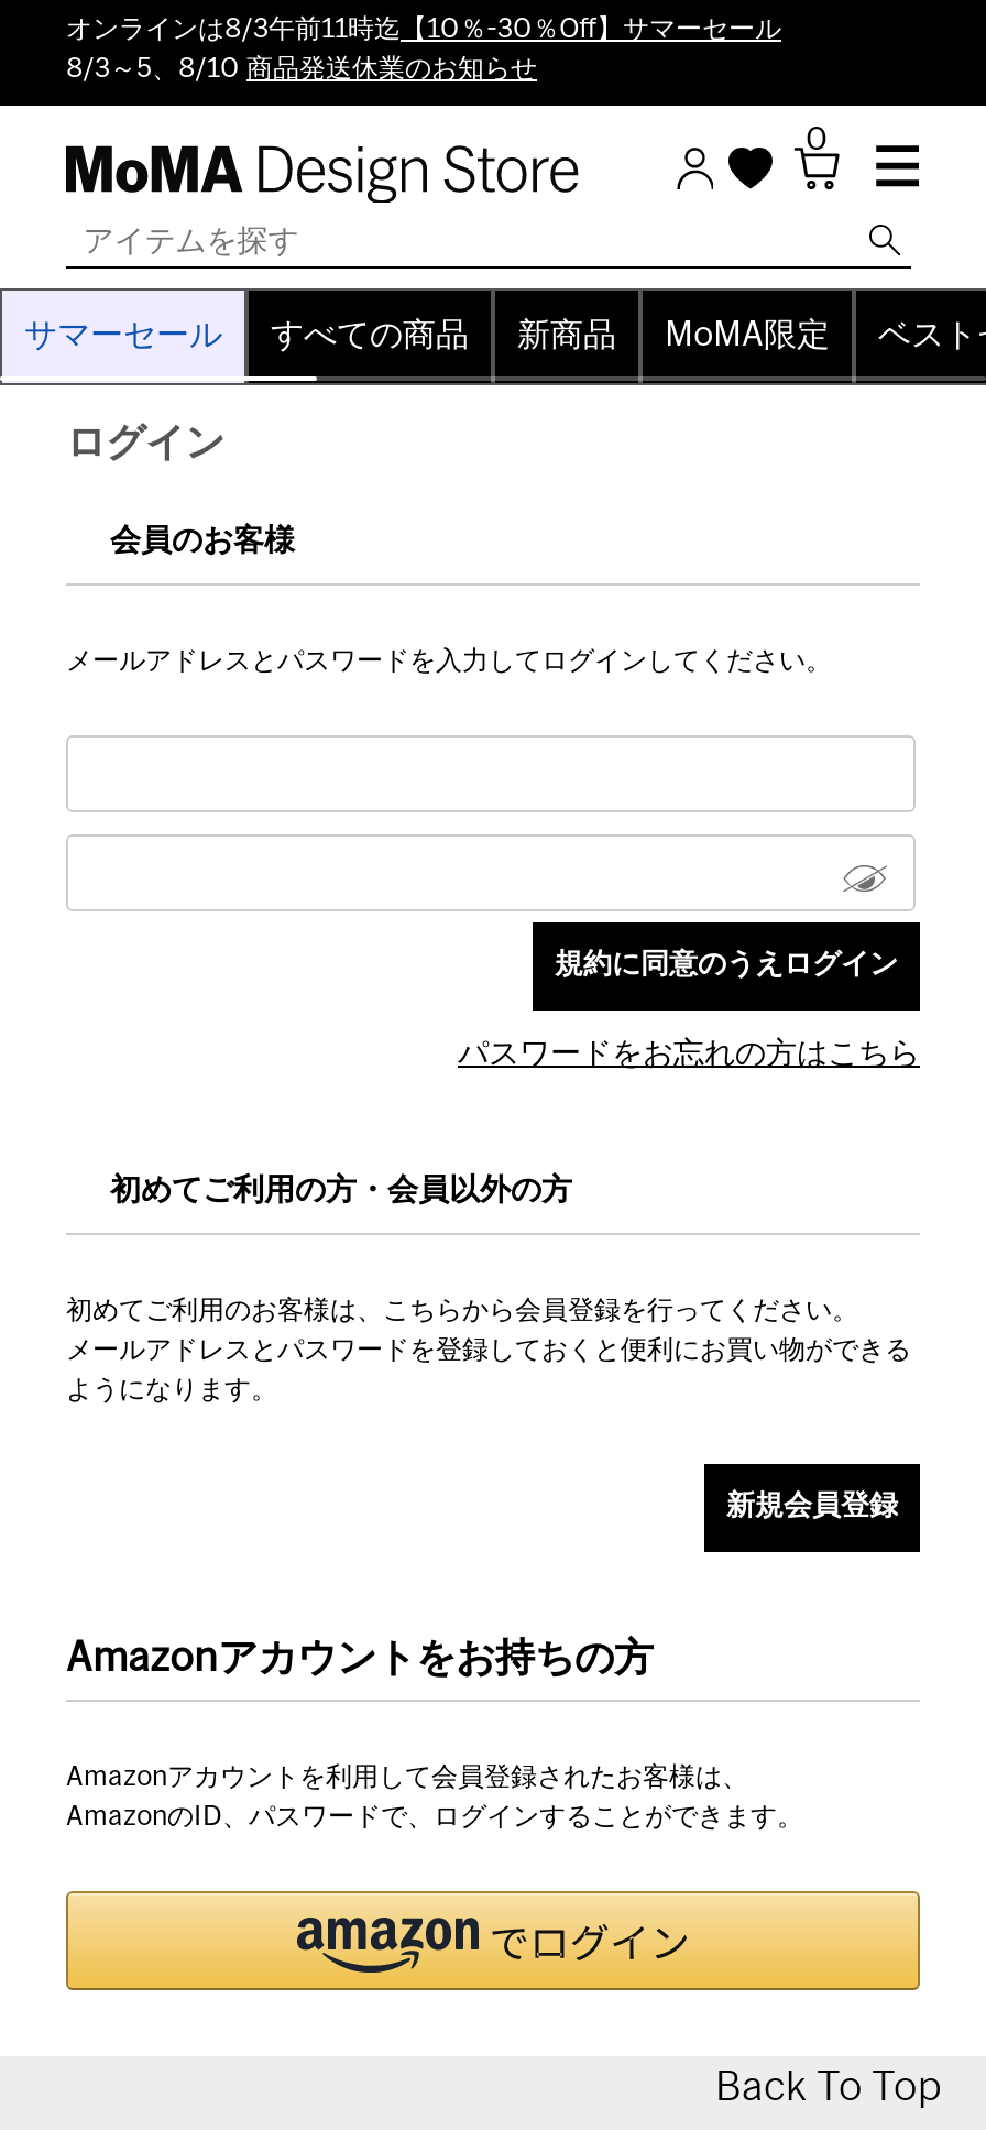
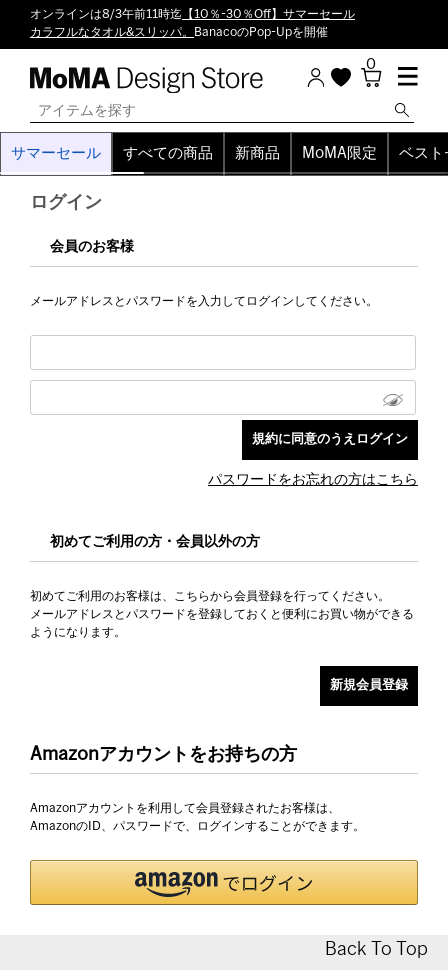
[66,55,537,81] 8/3～5、8/10商品発送休業のお知らせ -> [30,26,328,38] カラフルなタオル&スリッパ。BanacoのPop-Upを開催

